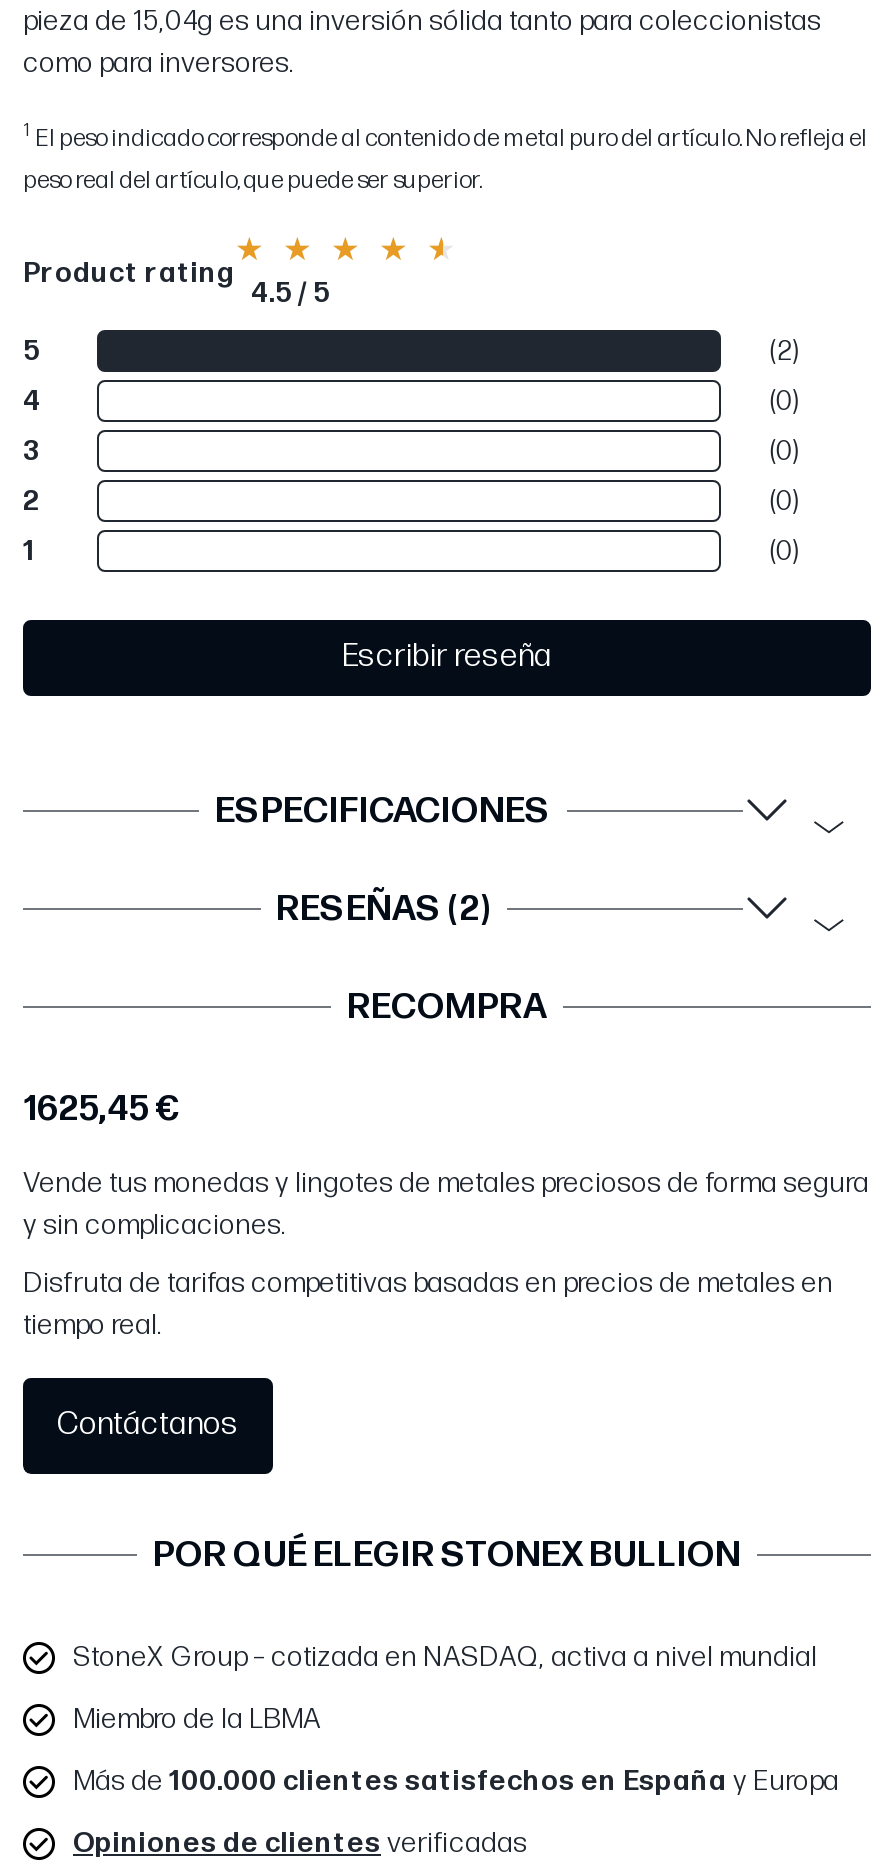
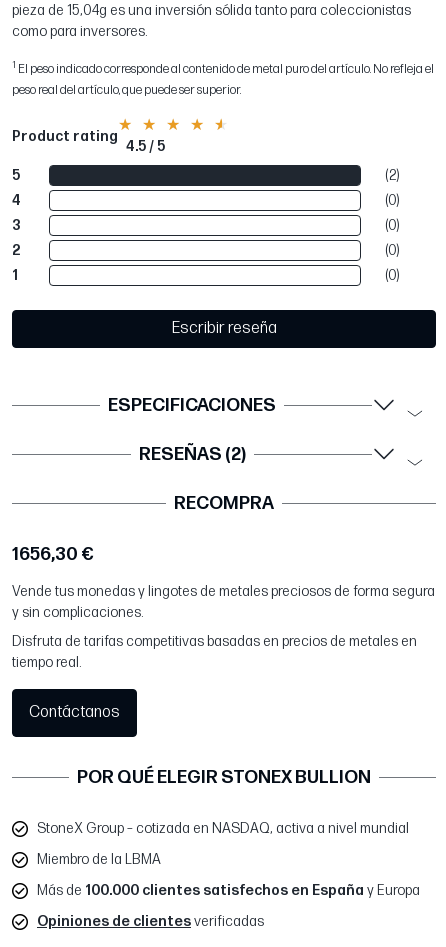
[23,1088,181,1130] 1625,45 € -> [12,544,94,565] 1656,30 €

